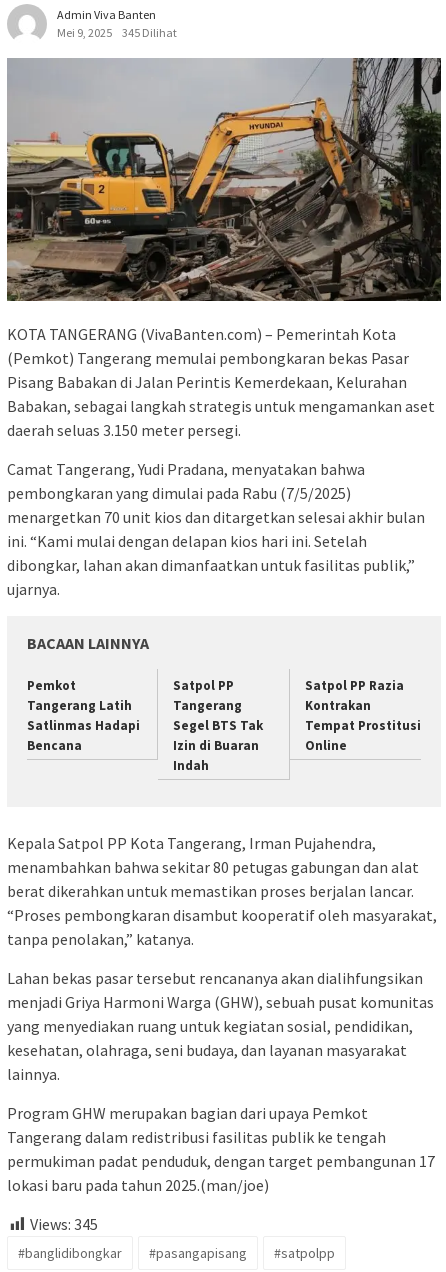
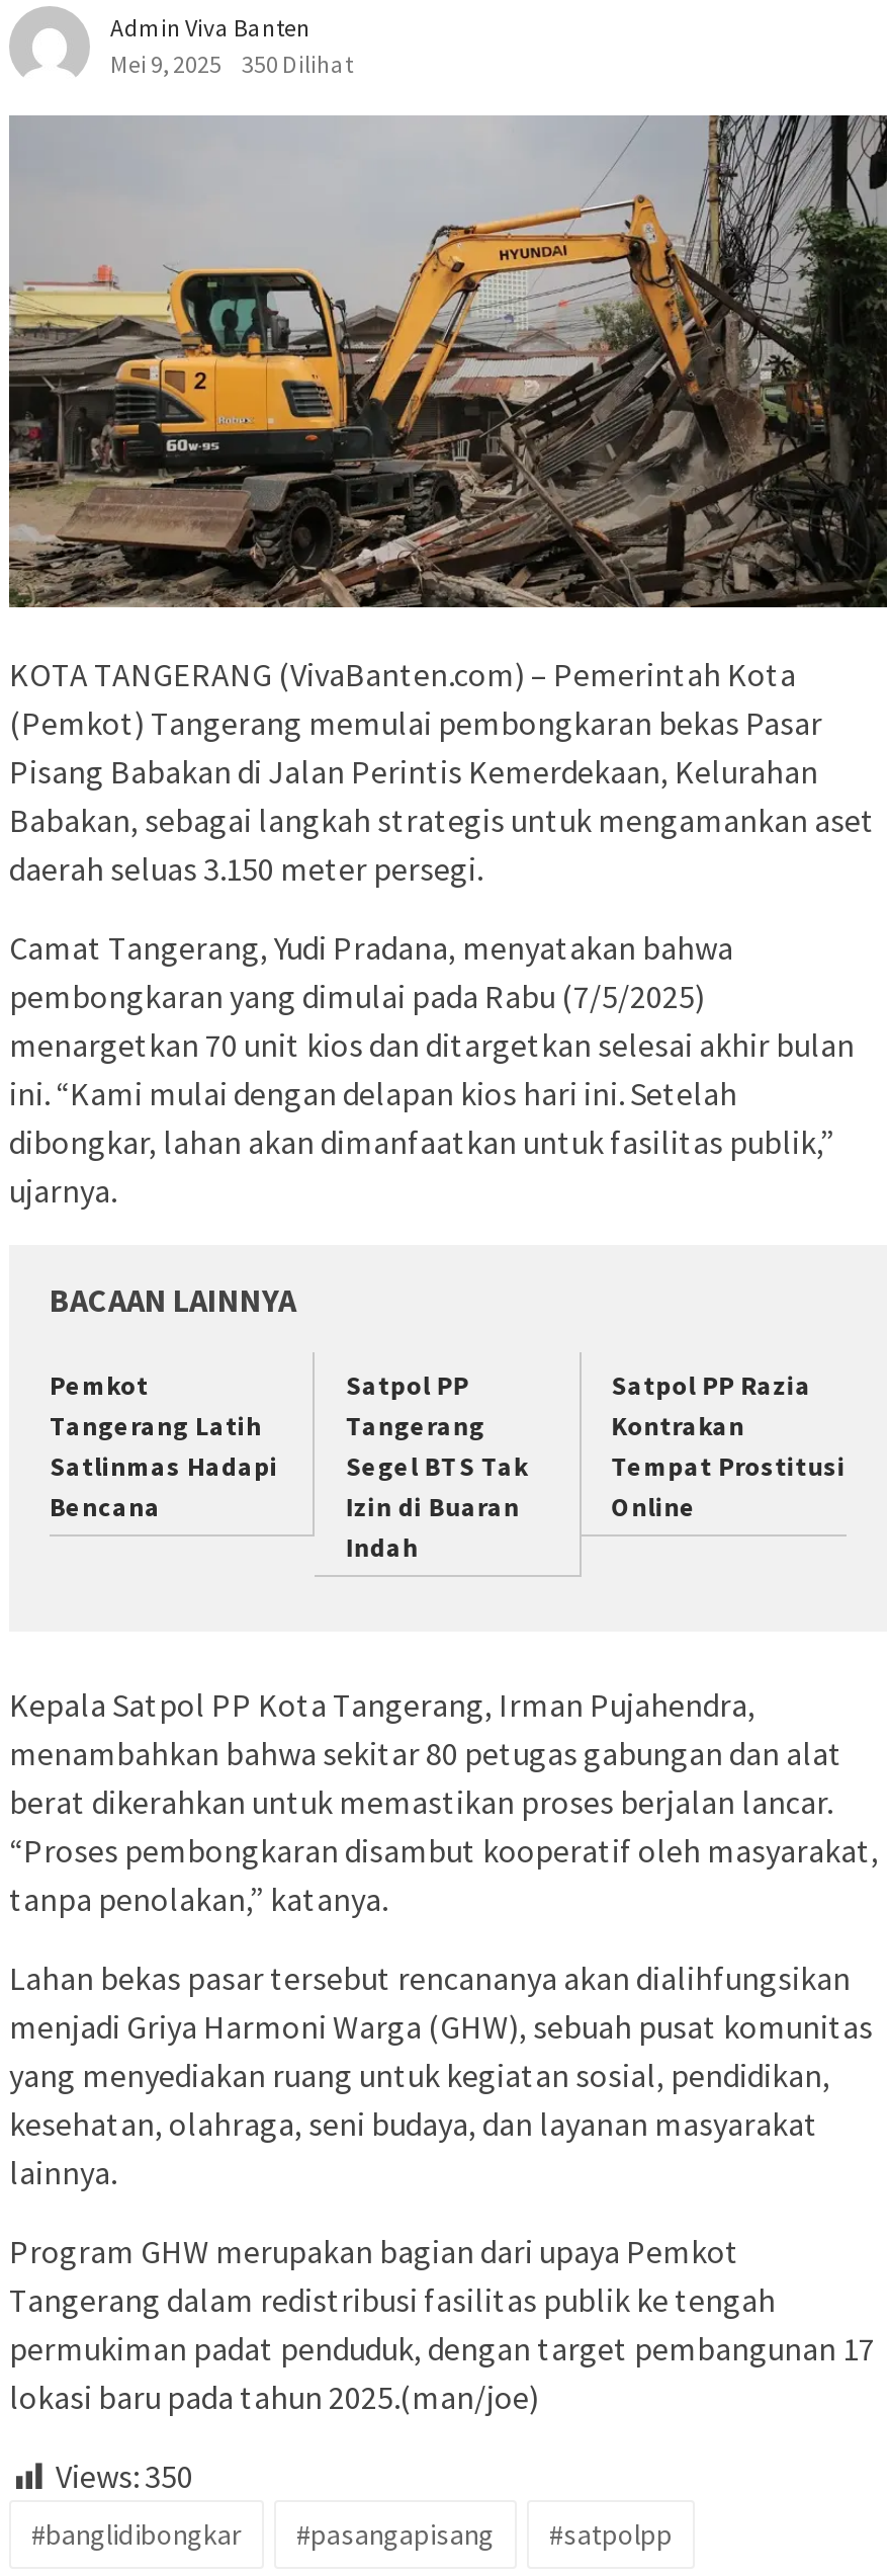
[57,25,177,40] Mei 9, 2025 345 Dilihat -> [110,49,353,80] Mei 9, 2025 350 Dilihat
[30,1214,98,1234] Views: 345 -> [56,2455,193,2496] Views: 350

